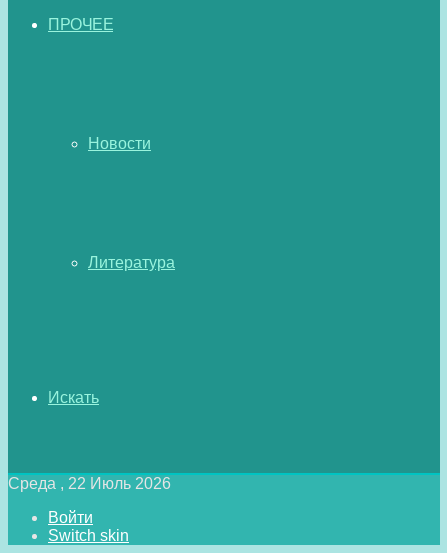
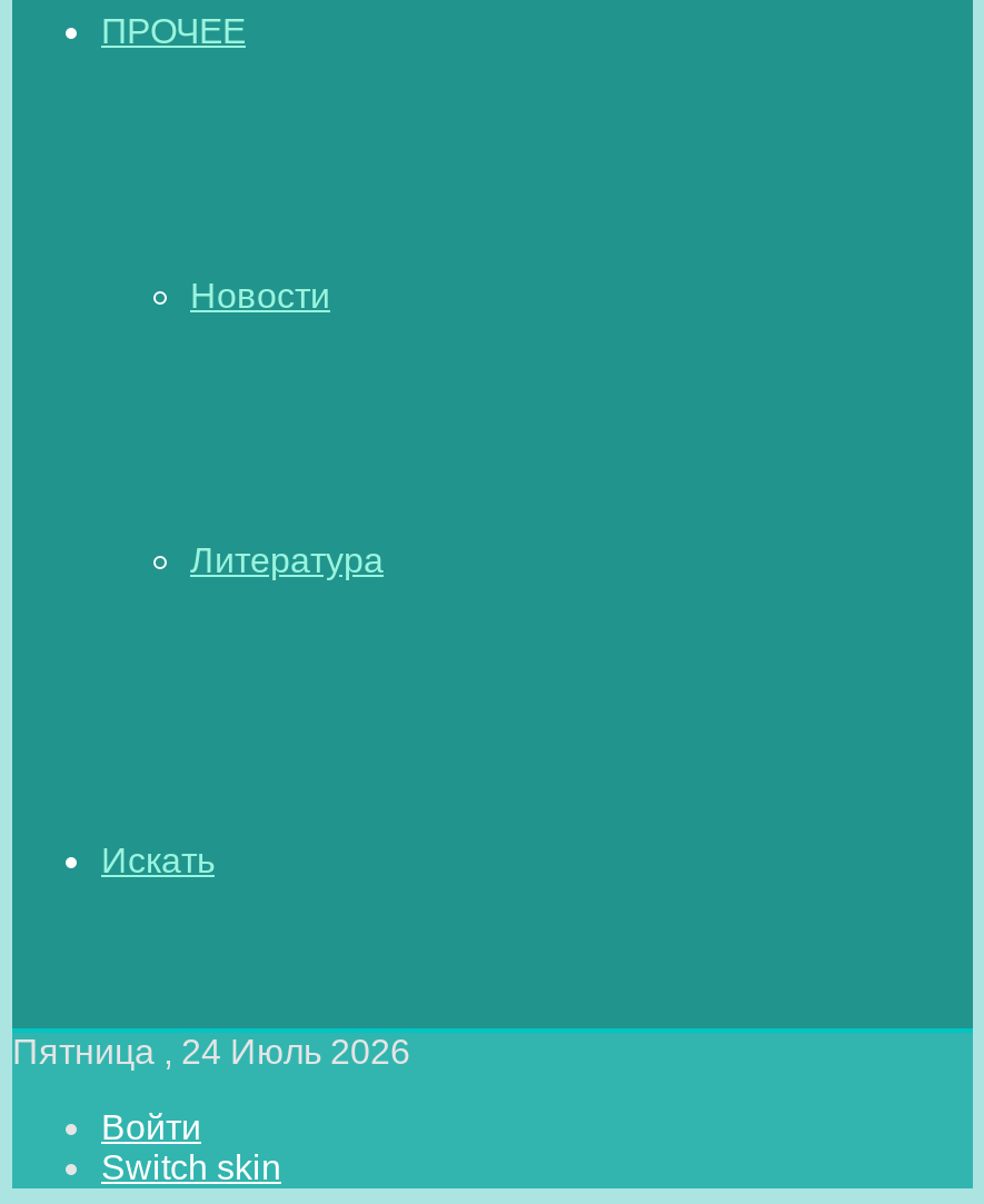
[8,475,171,492] Среда , 22 Июль 2026 -> [12,1033,410,1071] Пятница , 24 Июль 2026

